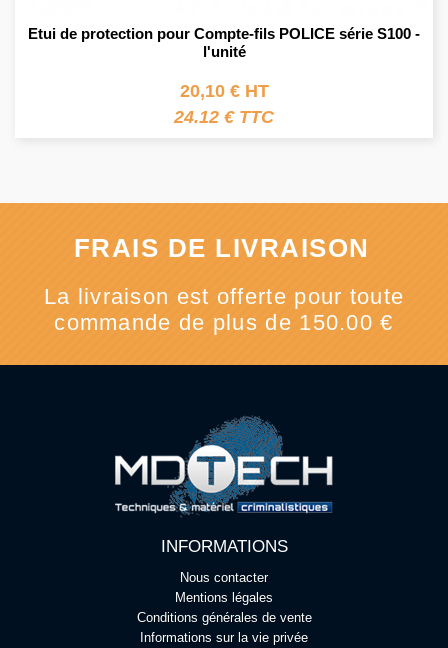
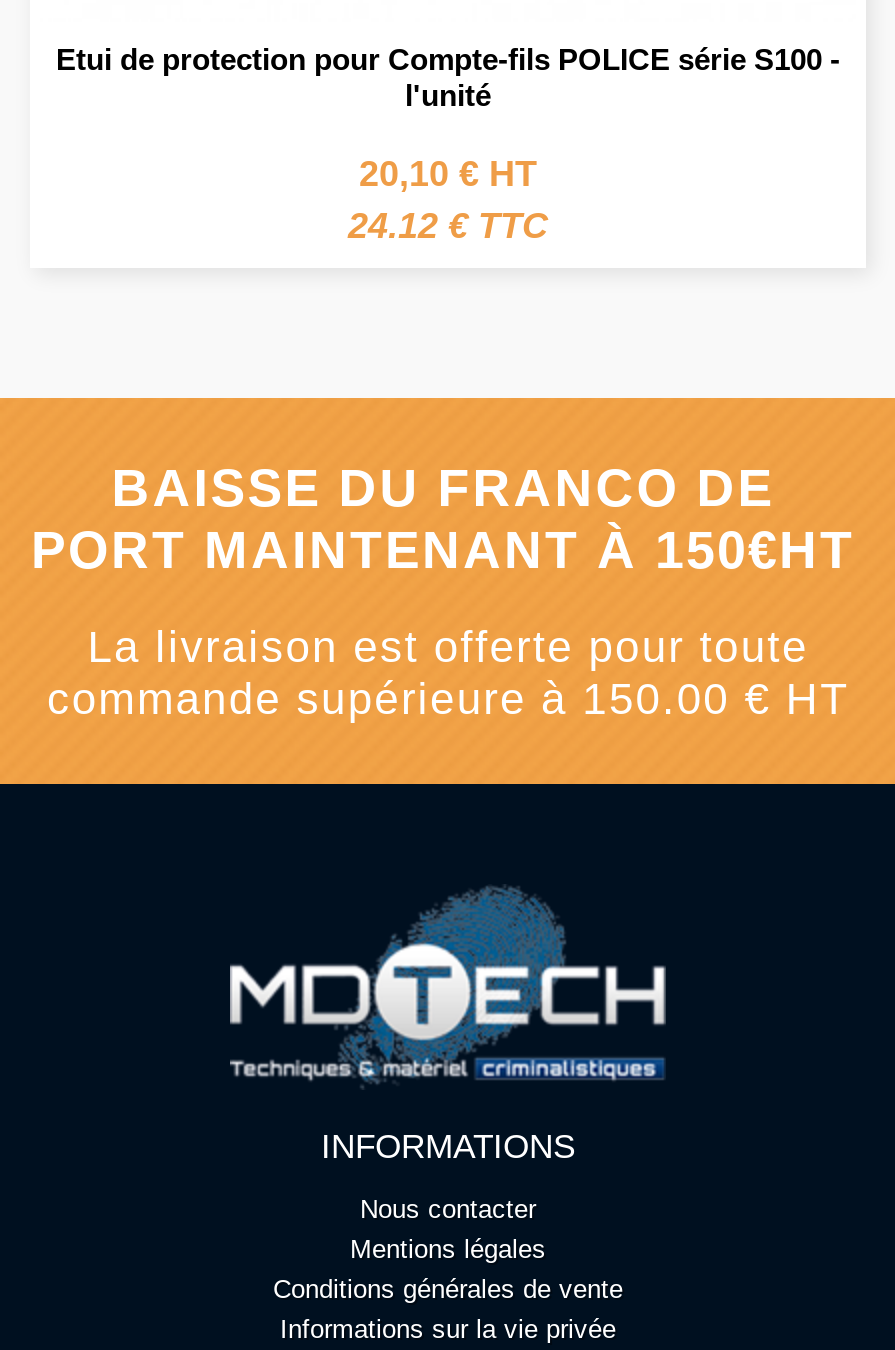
[73,233,369,263] FRAIS DE LIVRAISON -> [31,458,855,580] BAISSE DU FRANCO DE | PORT MAINTENANT À 150€HT
[54,310,394,335] commande de plus de 150.00 € -> [47,674,849,724] commande supérieure à 150.00 € HT

